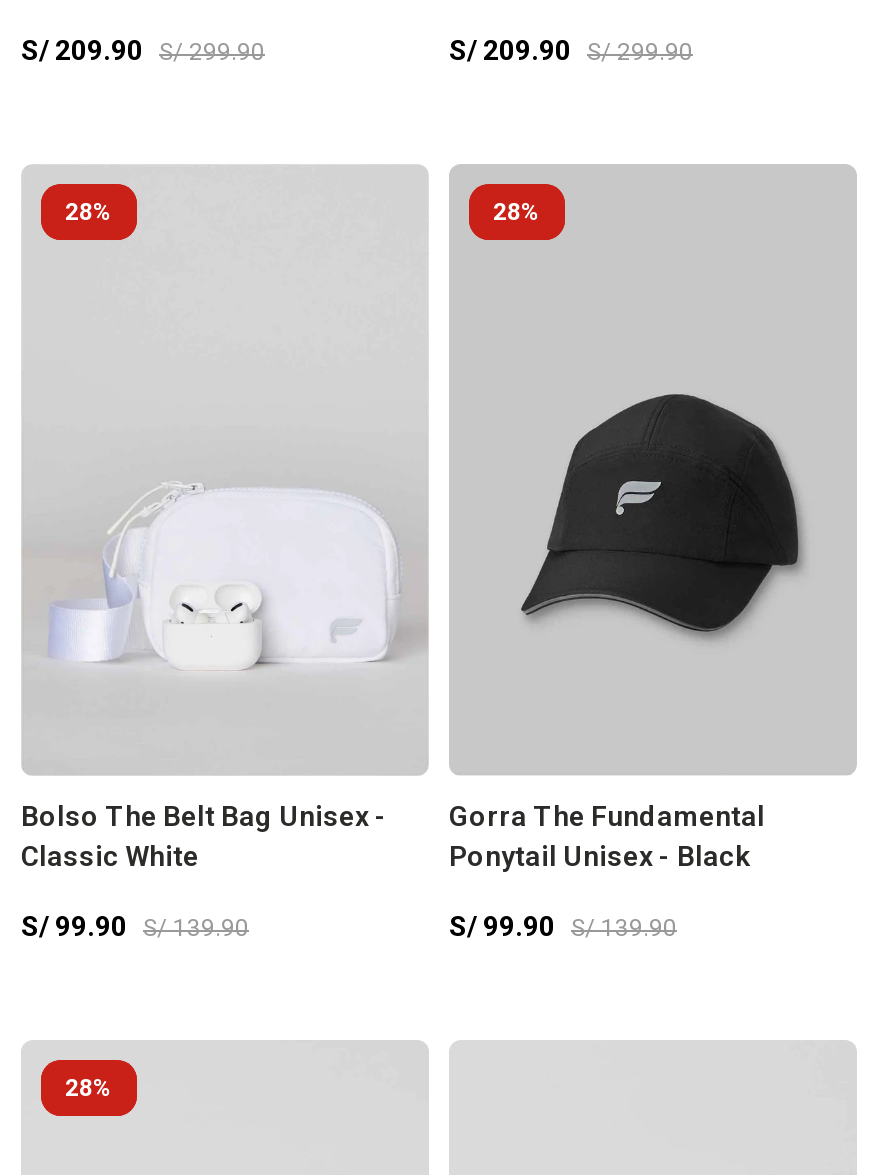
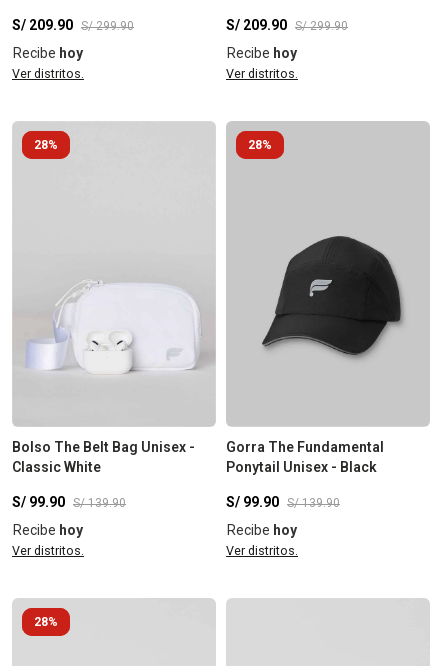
none -> [12,45,84,81] Recibe hoy | Ver distritos.
none -> [226,45,298,81] Recibe hoy | Ver distritos.
none -> [12,522,84,558] Recibe hoy | Ver distritos.
none -> [226,522,298,558] Recibe hoy | Ver distritos.

